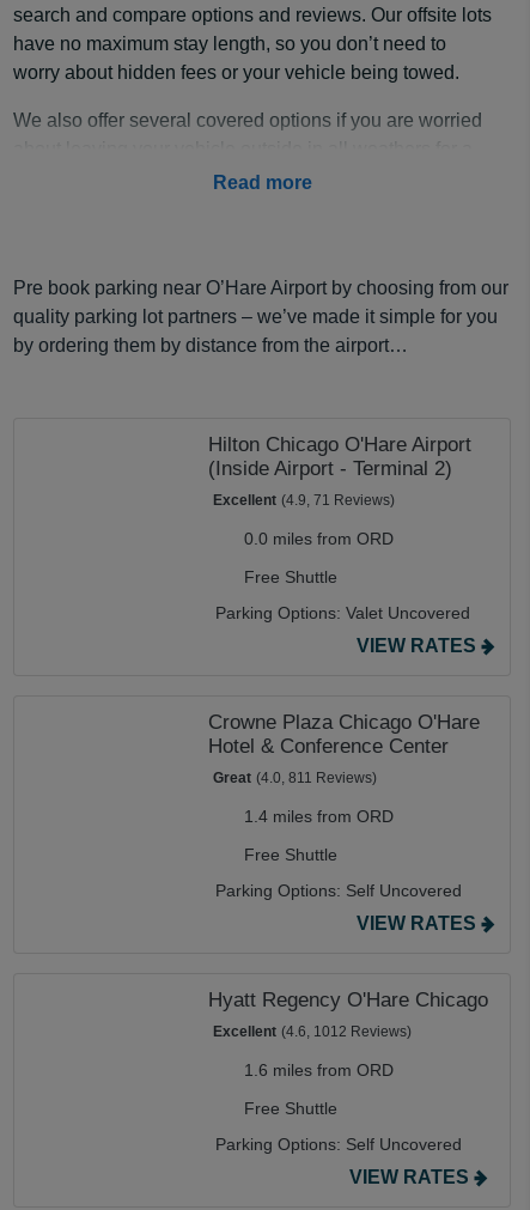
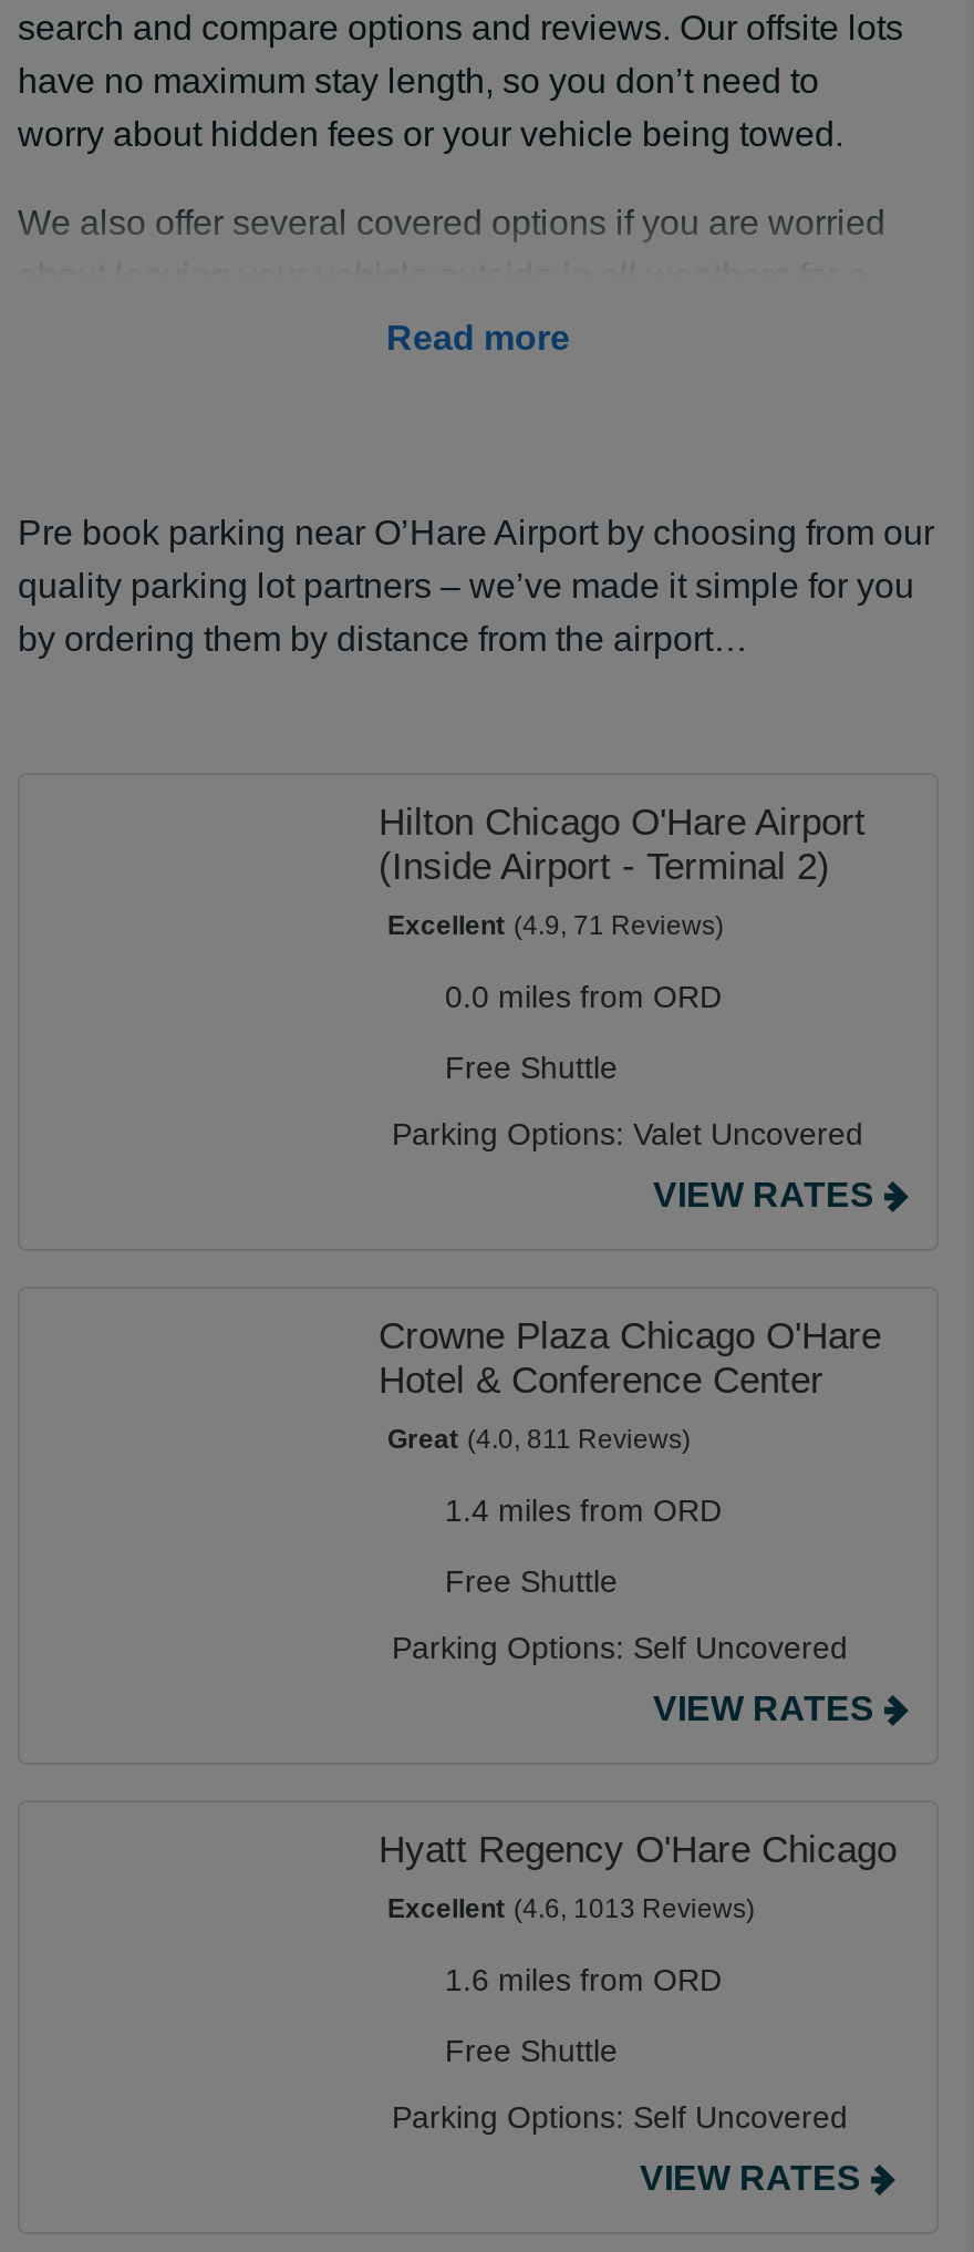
[213,1023,412,1040] Excellent (4.6, 1012 Reviews) -> [387,1893,755,1924] Excellent (4.6, 1013 Reviews)

